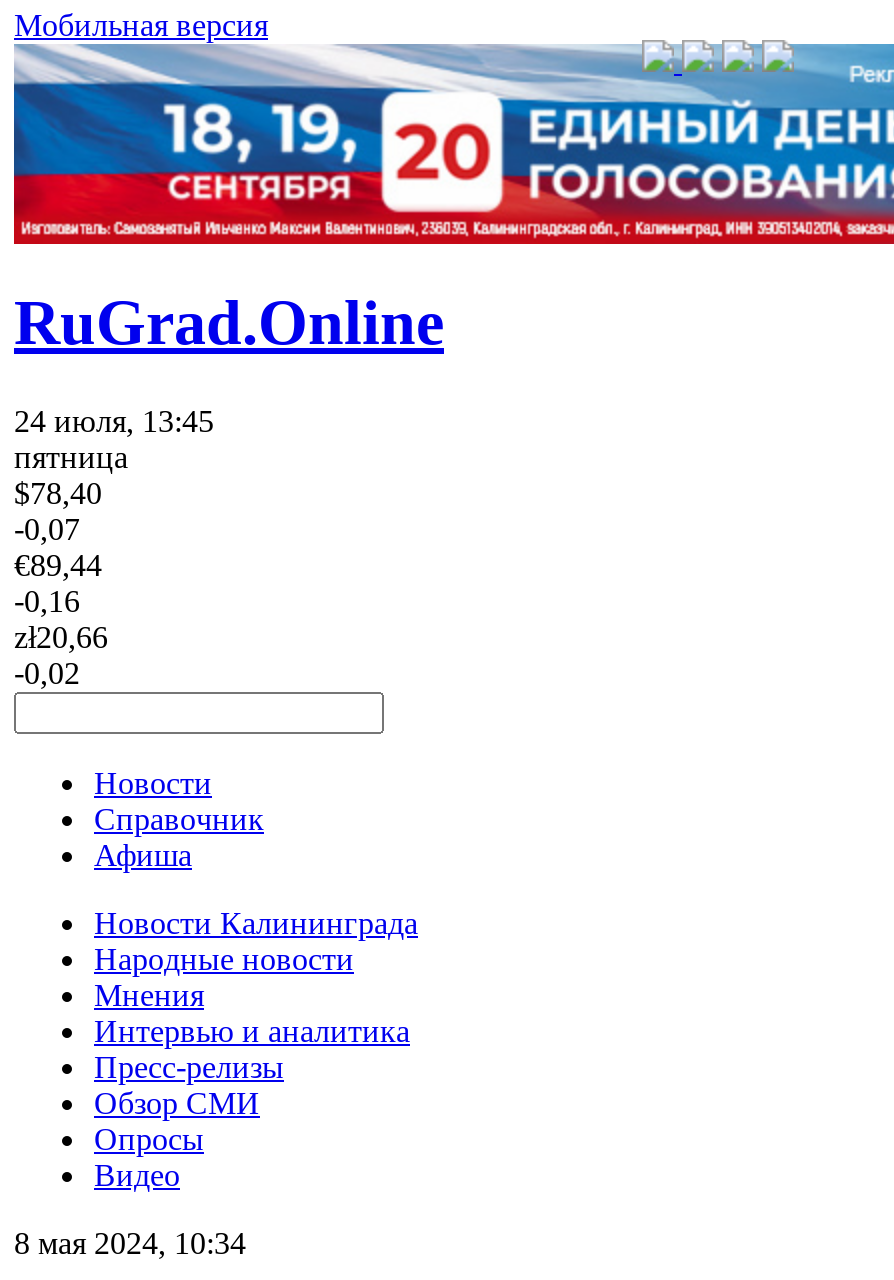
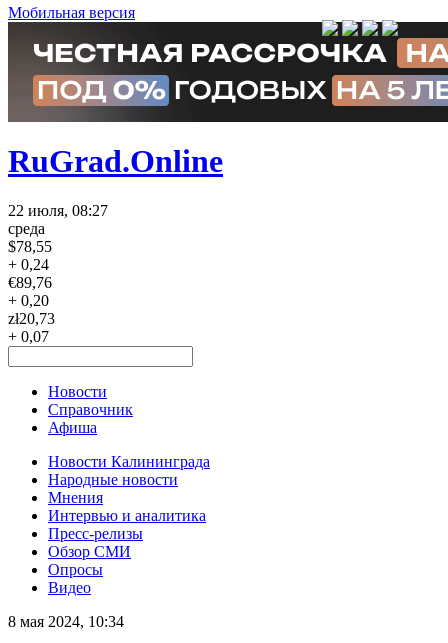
[12,42,888,246] [image] -> [7,21,445,123] [image]
[14,404,214,690] 24 июля, 13:45 | пятница | $78,40 | -0,07 | €89,44 | -0,16 | zł20,66 | -0,02 -> [8,202,108,345] 22 июля, 08:27 | среда | $78,55 | + 0,24 | €89,76 | + 0,20 | zł20,73 | + 0,07

